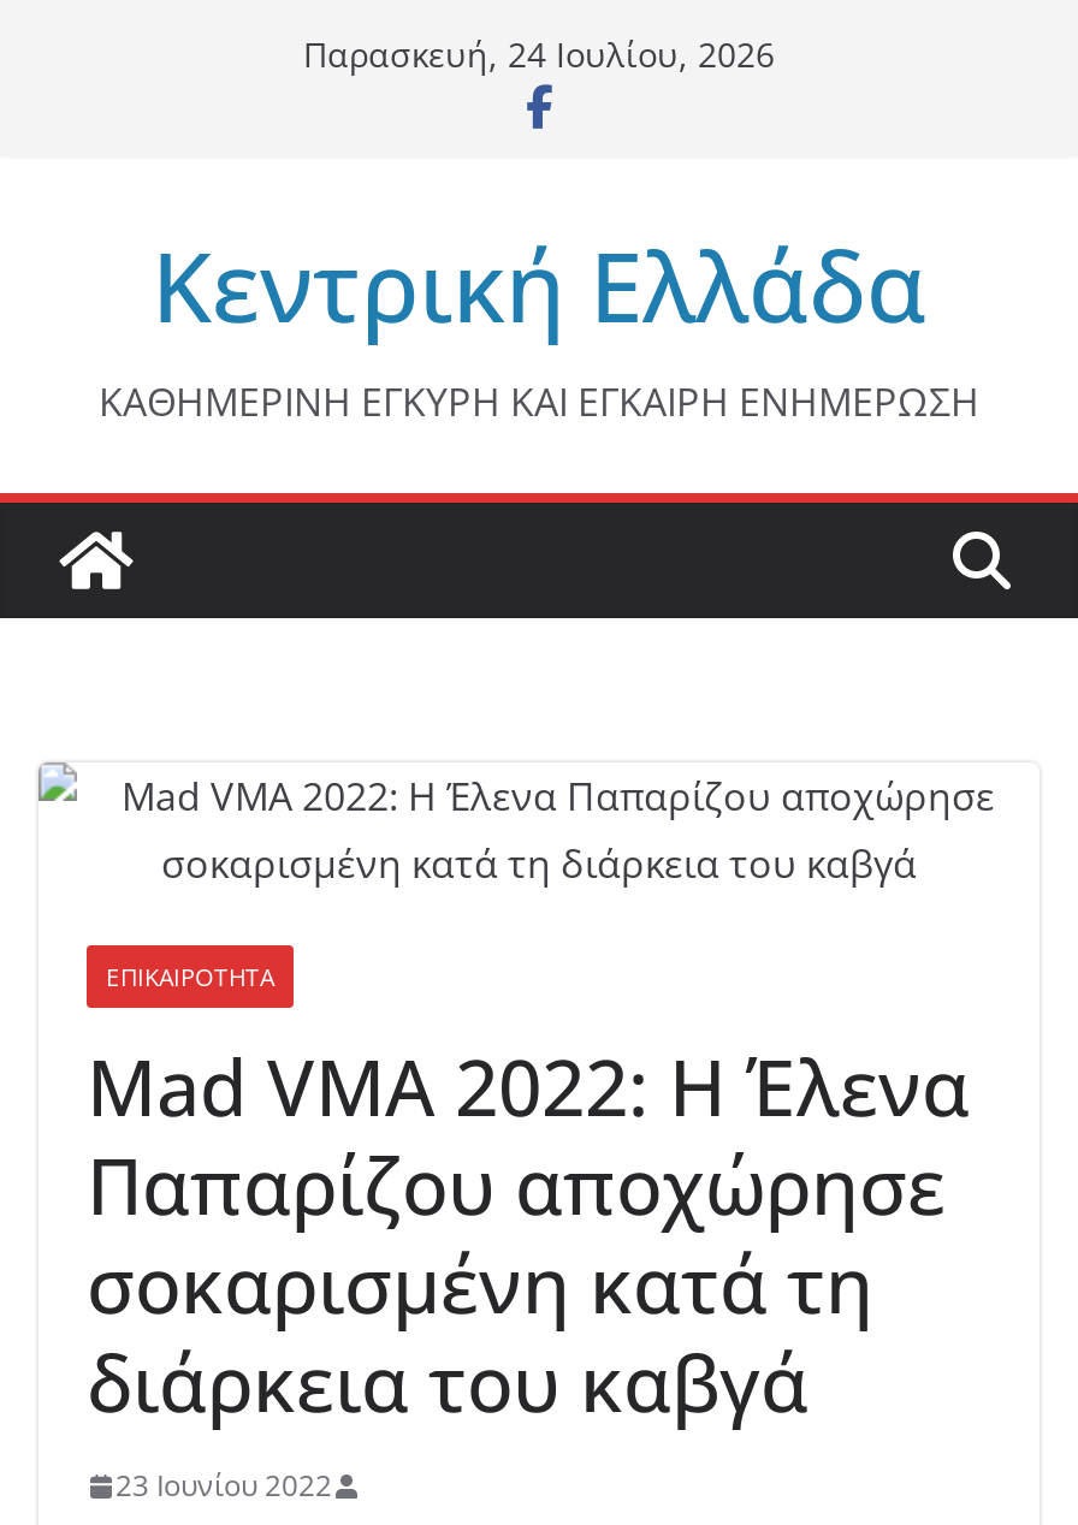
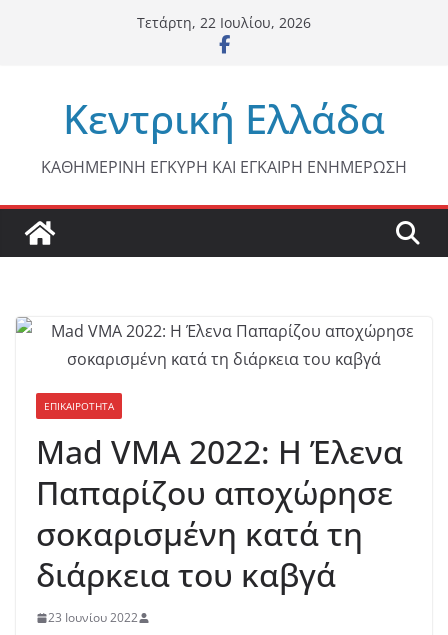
[303,31,775,77] Παρασκευή, 24 Ιουλίου, 2026 -> [137,13,311,32] Τετάρτη, 22 Ιουλίου, 2026

